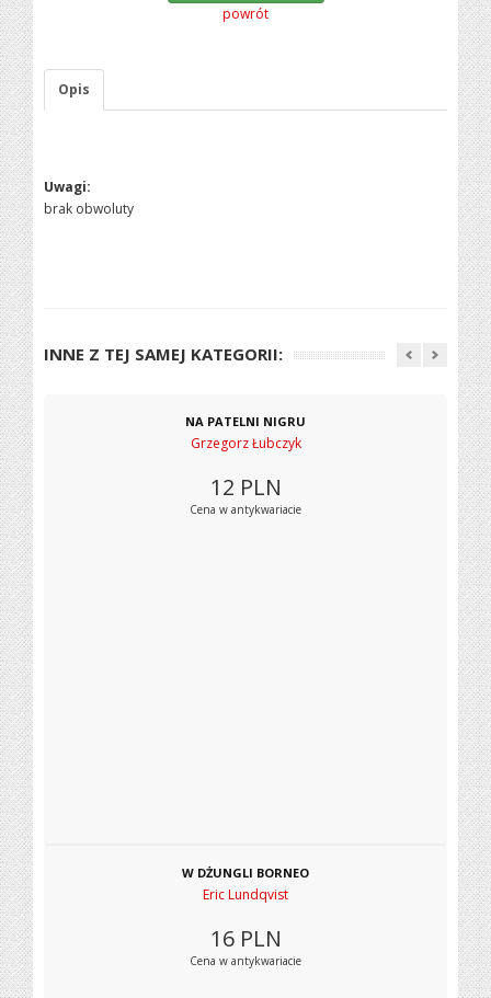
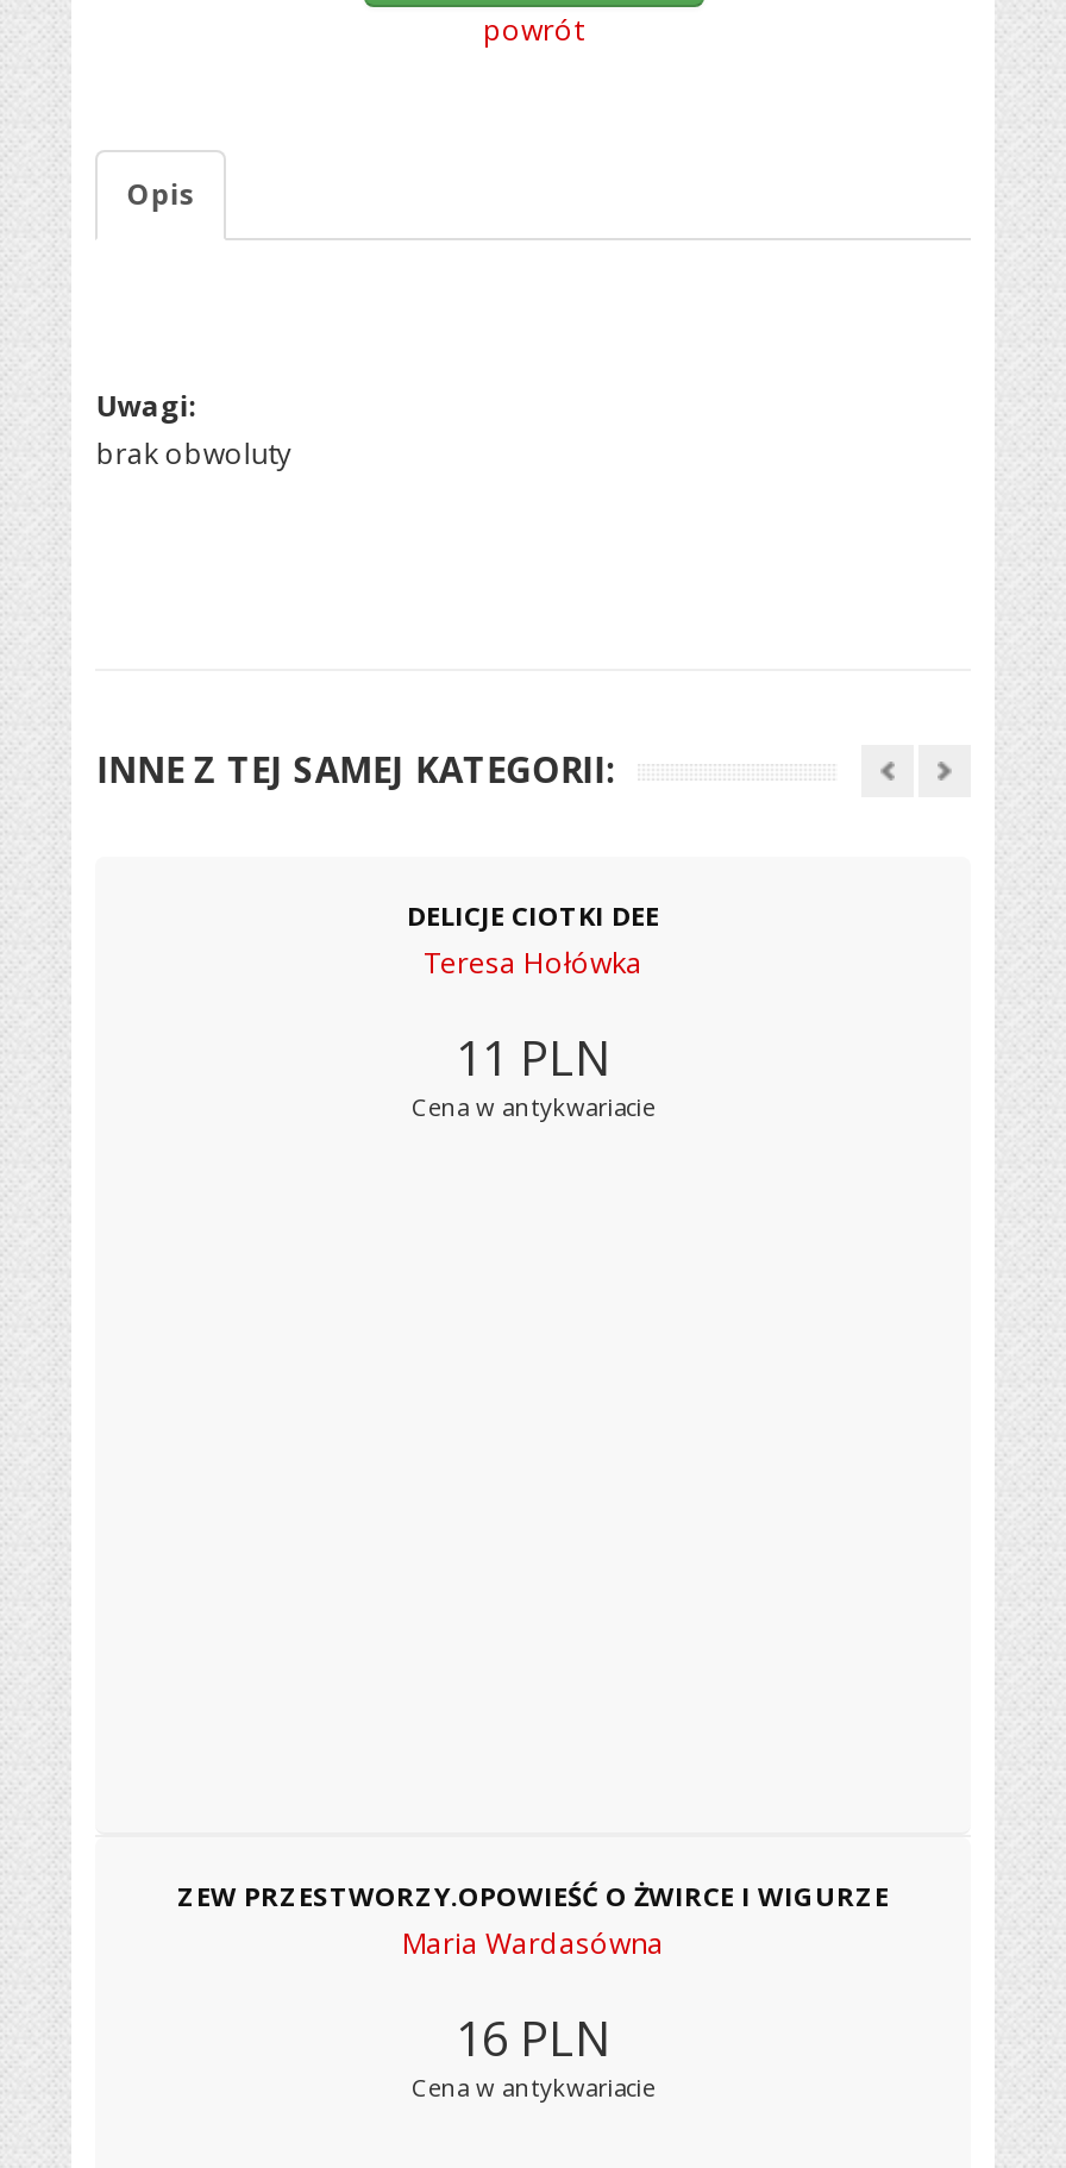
[185,413,306,452] NA PATELNI NIGRU | Grzegorz Łubczyk -> [407,897,659,983] DELICJE CIOTKI DEE | Teresa Hołówka
[210,472,281,502] 12 PLN -> [456,1026,610,1090] 11 PLN
[182,864,309,904] W DŻUNGLI BORNEO | Eric Lundqvist -> [177,1878,889,1963] ZEW PRZESTWORZY.OPOWIEŚĆ O ŻWIRCE I WIGURZE | Maria Wardasówna

